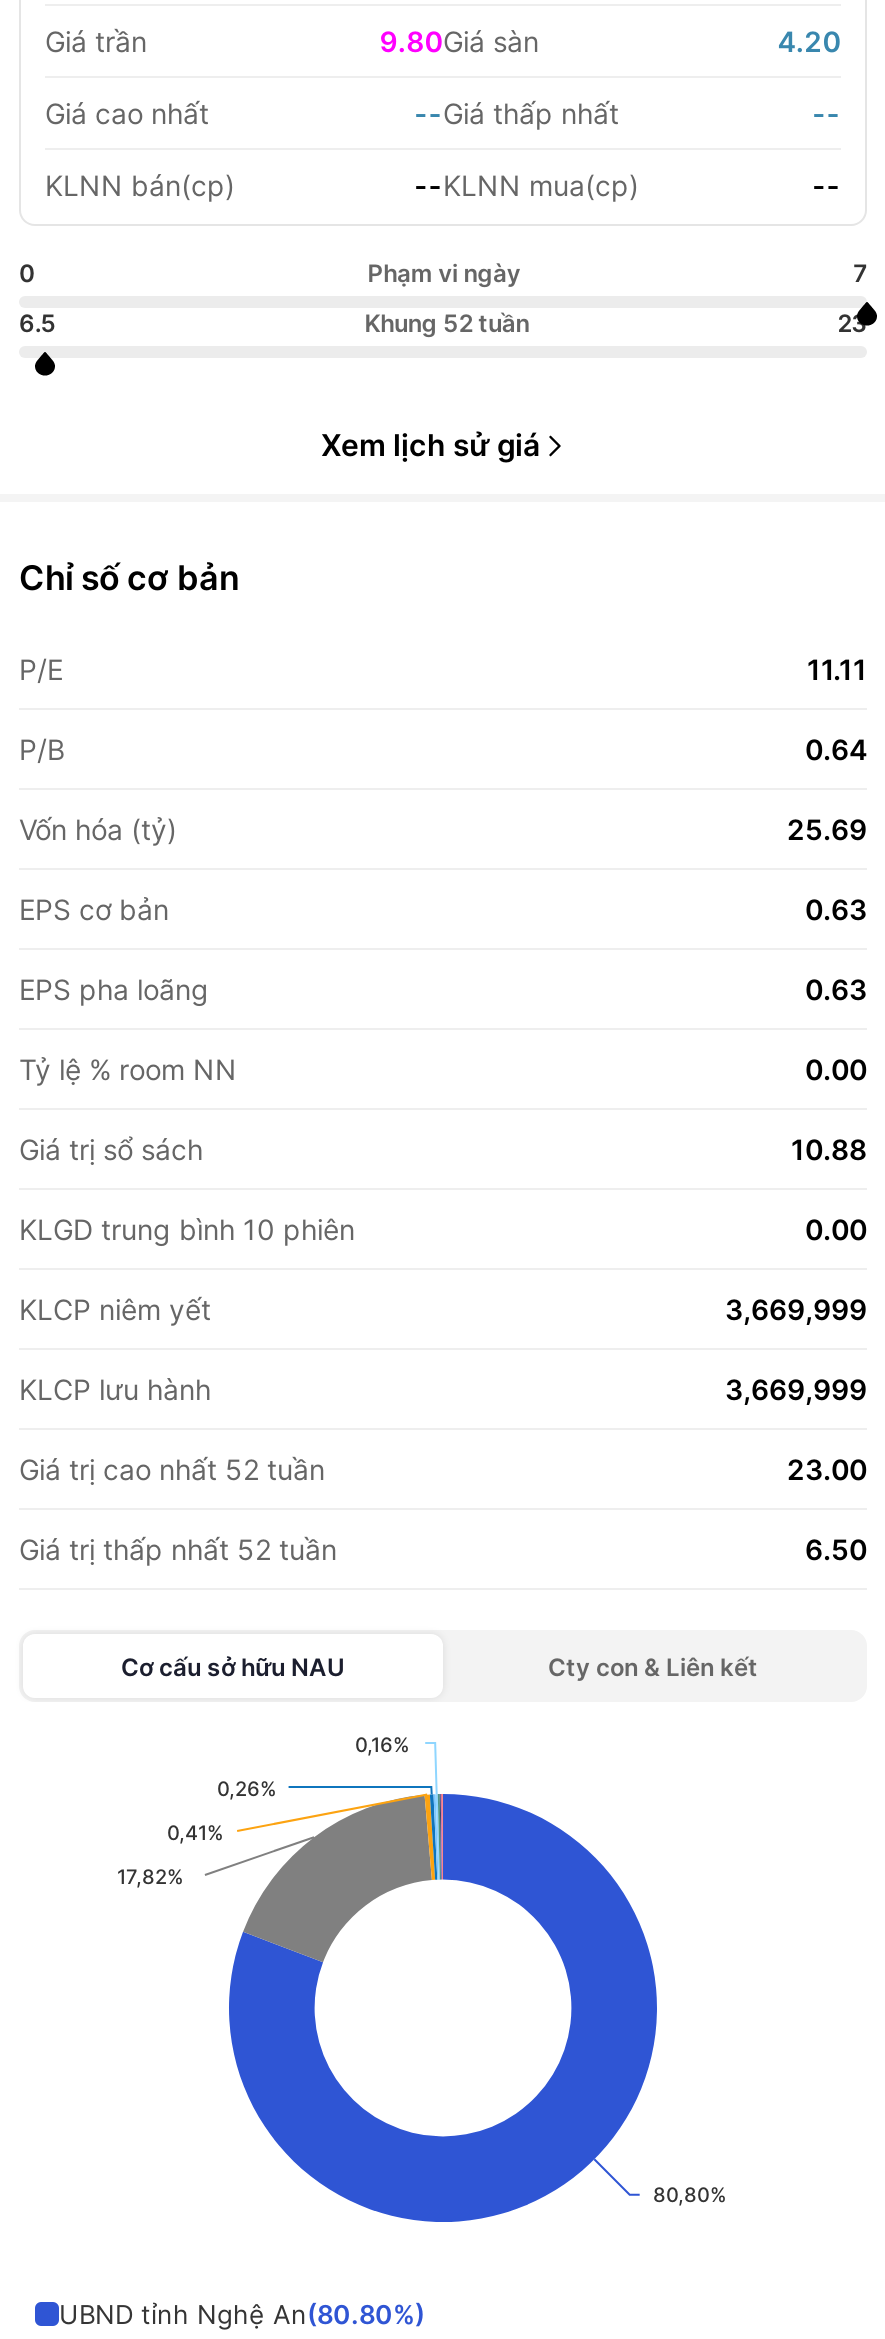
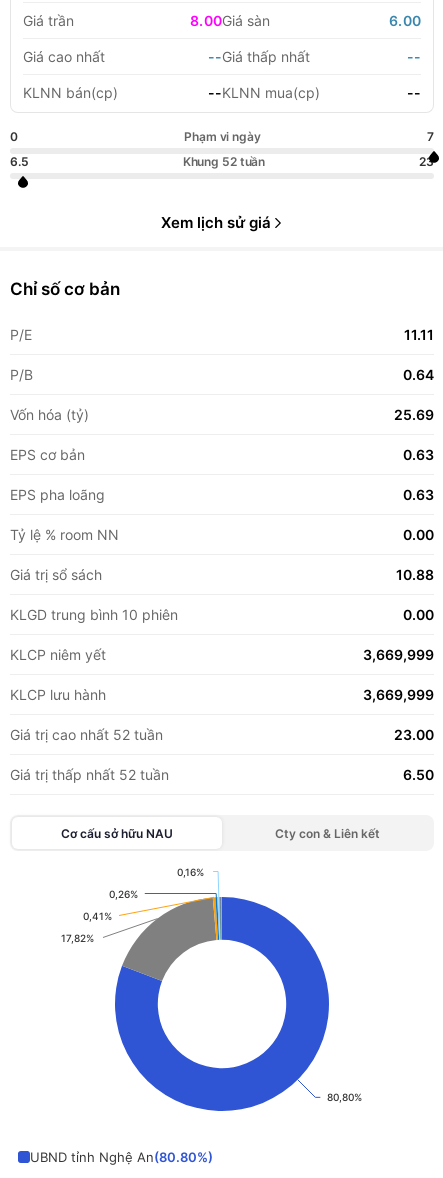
[379,24,539,58] 9.80 Giá sàn -> [190,12,270,29] 8.00 Giá sàn
[777,24,841,58] 4.20 -> [389,12,421,29] 6.00

